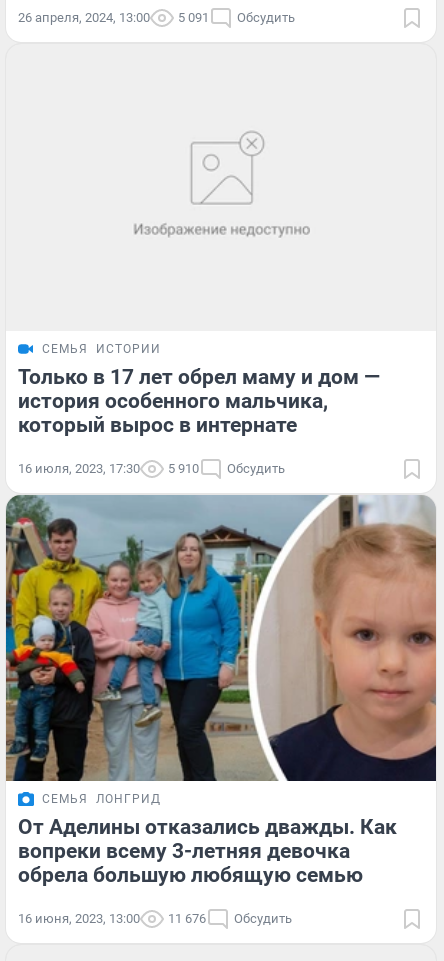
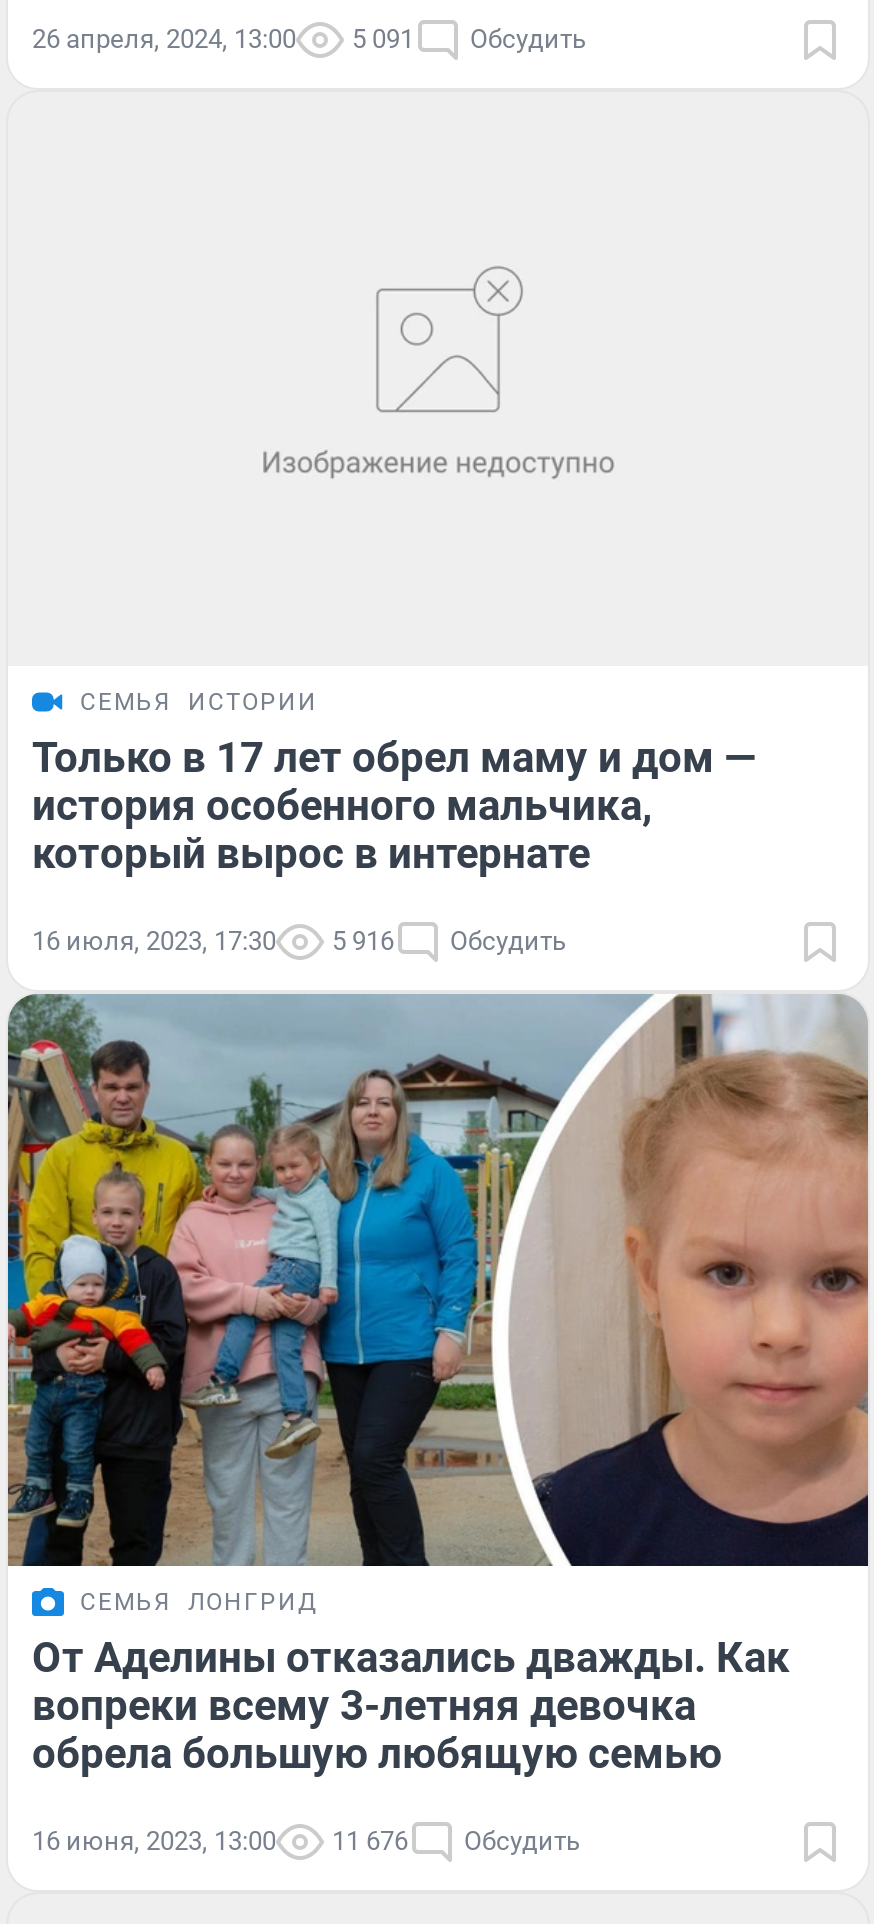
[18,461,285,476] 16 июля, 2023, 17:30 5 910 Обсудить -> [32,925,566,955] 16 июля, 2023, 17:30 5 916 Обсудить

